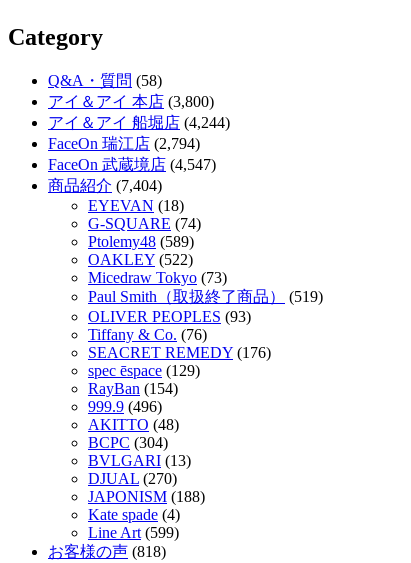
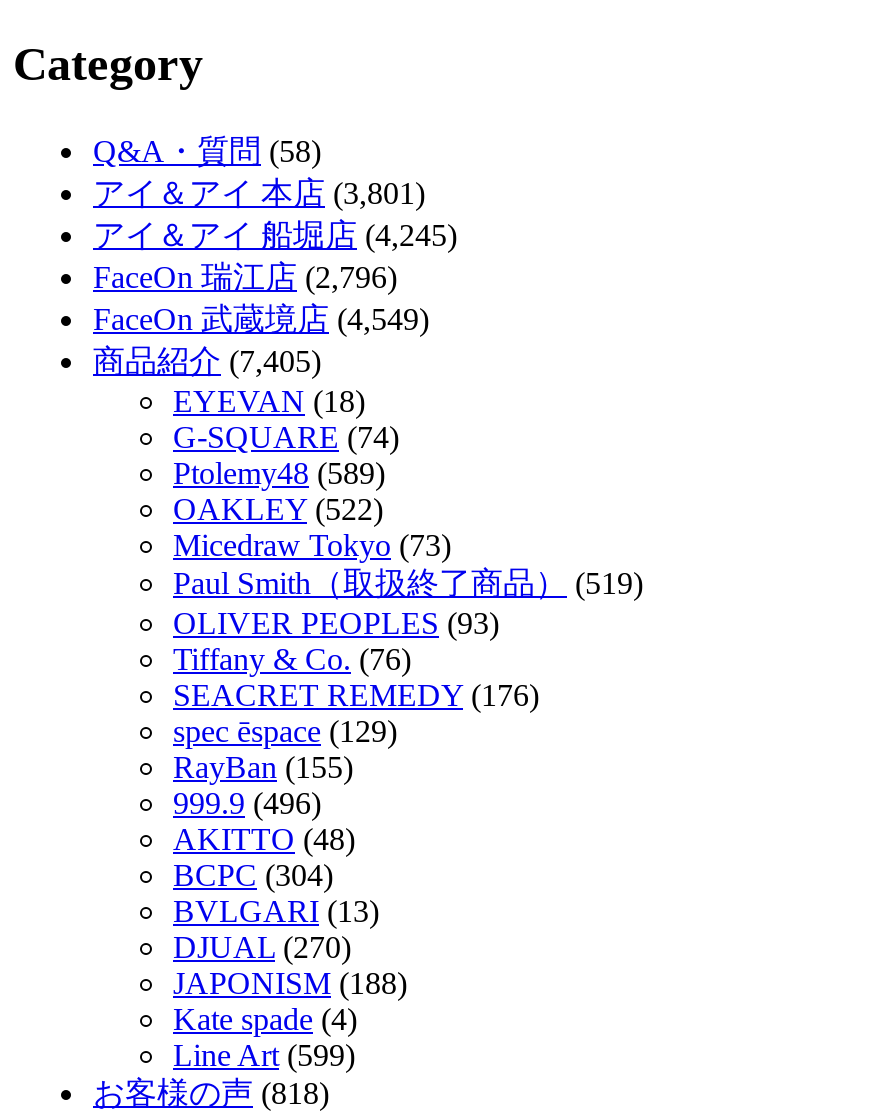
[48,93,214,110] アイ＆アイ 本店(3,800) -> [93,177,425,211] アイ＆アイ 本店(3,801)
[48,114,230,131] アイ＆アイ 船堀店(4,244) -> [93,219,457,253] アイ＆アイ 船堀店(4,245)
[48,135,200,152] FaceOn 瑞江店(2,794) -> [93,261,397,295] FaceOn 瑞江店(2,796)
[48,156,216,173] FaceOn 武蔵境店(4,547) -> [93,303,429,337] FaceOn 武蔵境店(4,549)
[48,177,162,194] 商品紹介(7,404) -> [93,345,321,379] 商品紹介(7,405)
[88,380,178,397] RayBan (154) -> [173,751,353,785] RayBan (155)

